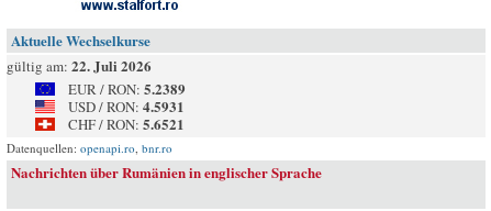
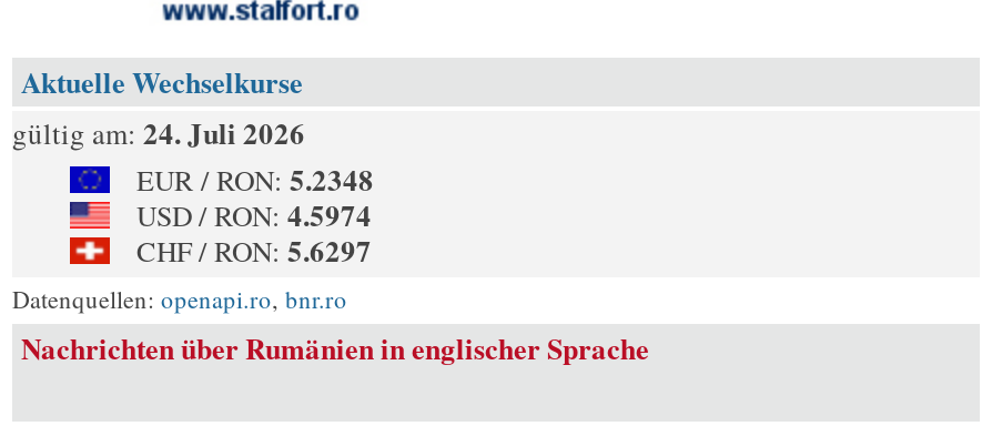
[7,55,152,76] gültig am: 22. Juli 2026 -> [12,111,305,153] gültig am: 24. Juli 2026
[68,78,186,99] EUR / RON: 5.2389 -> [136,158,374,200] EUR / RON: 5.2348
[68,96,185,116] USD / RON: 4.5931 -> [136,193,372,235] USD / RON: 4.5974
[68,113,185,134] CHF / RON: 5.6521 -> [136,229,372,271] CHF / RON: 5.6297

